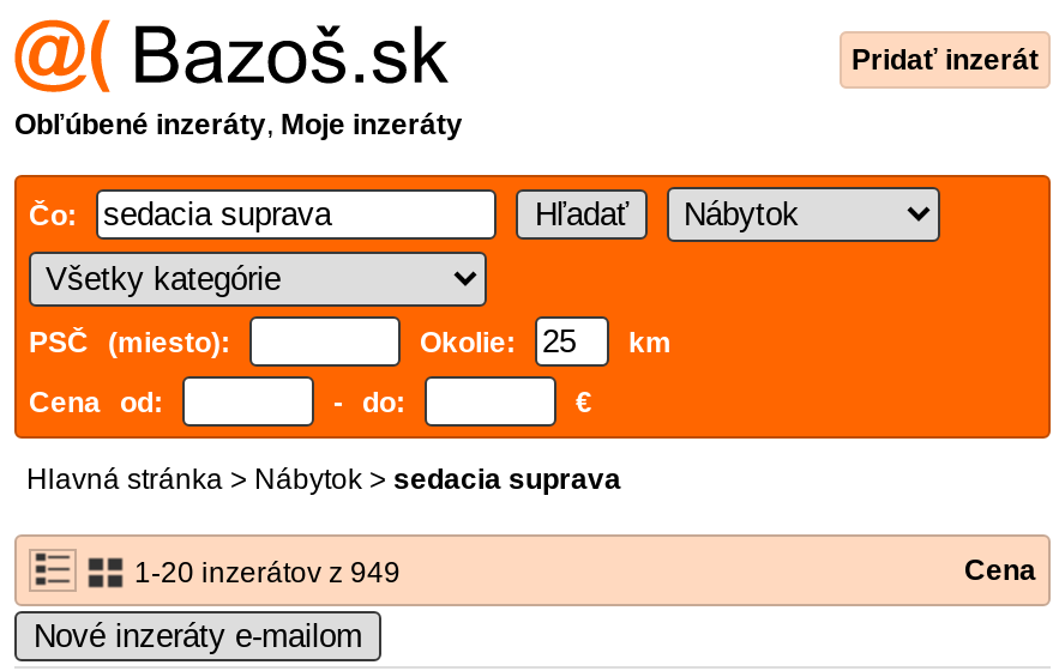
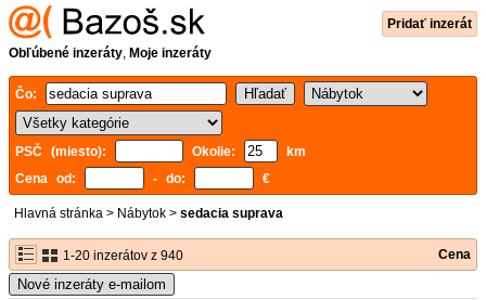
[127,556,401,590] 1-20 inzerátov z 949 -> [60,248,183,263] 1-20 inzerátov z 940

